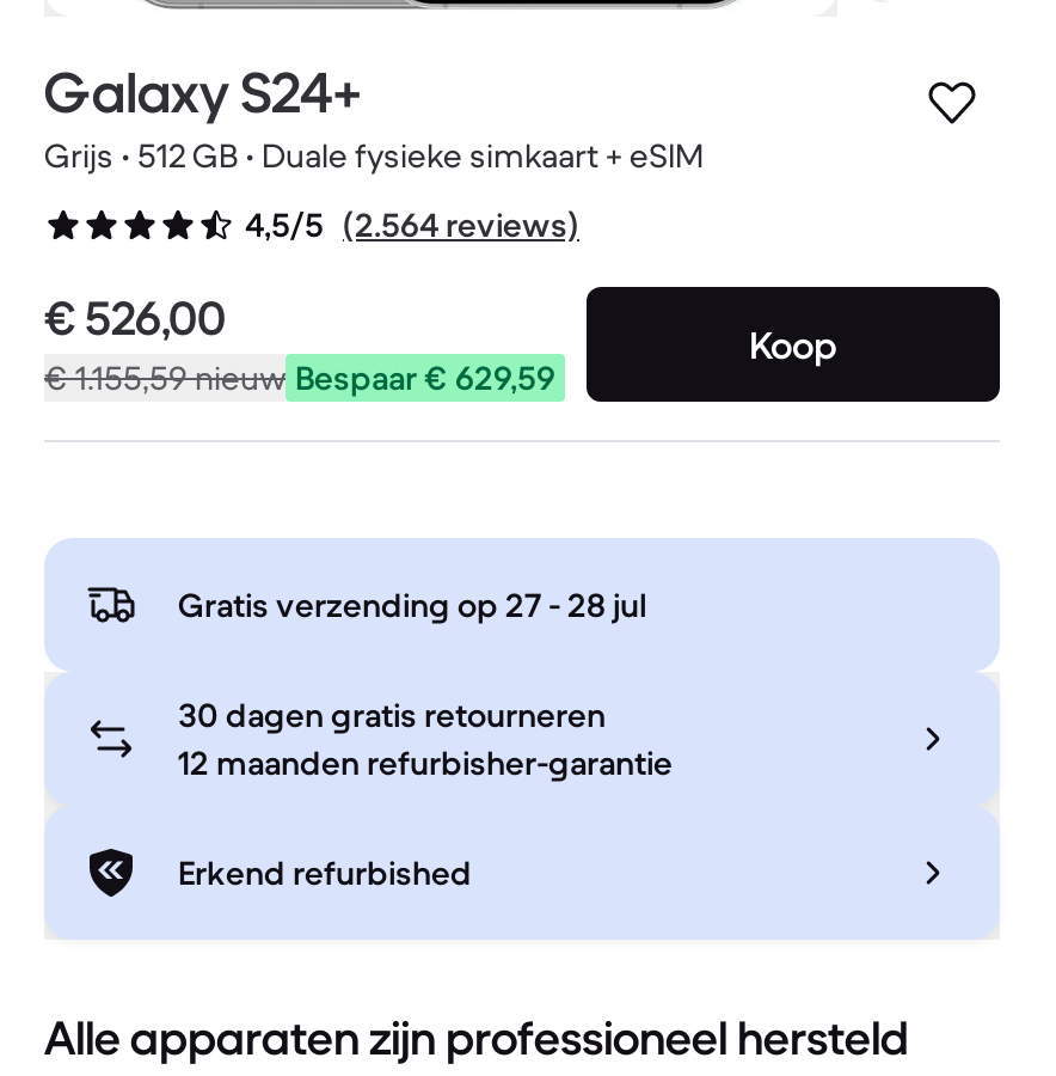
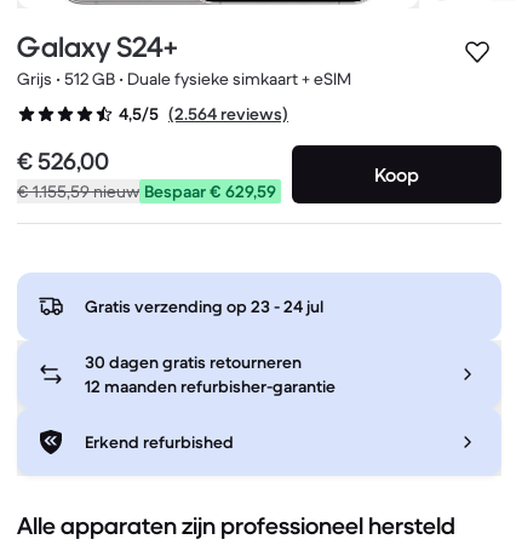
[178,584,646,627] Gratis verzending op 27 - 28 jul -> [85,296,323,318] Gratis verzending op 23 - 24 jul

